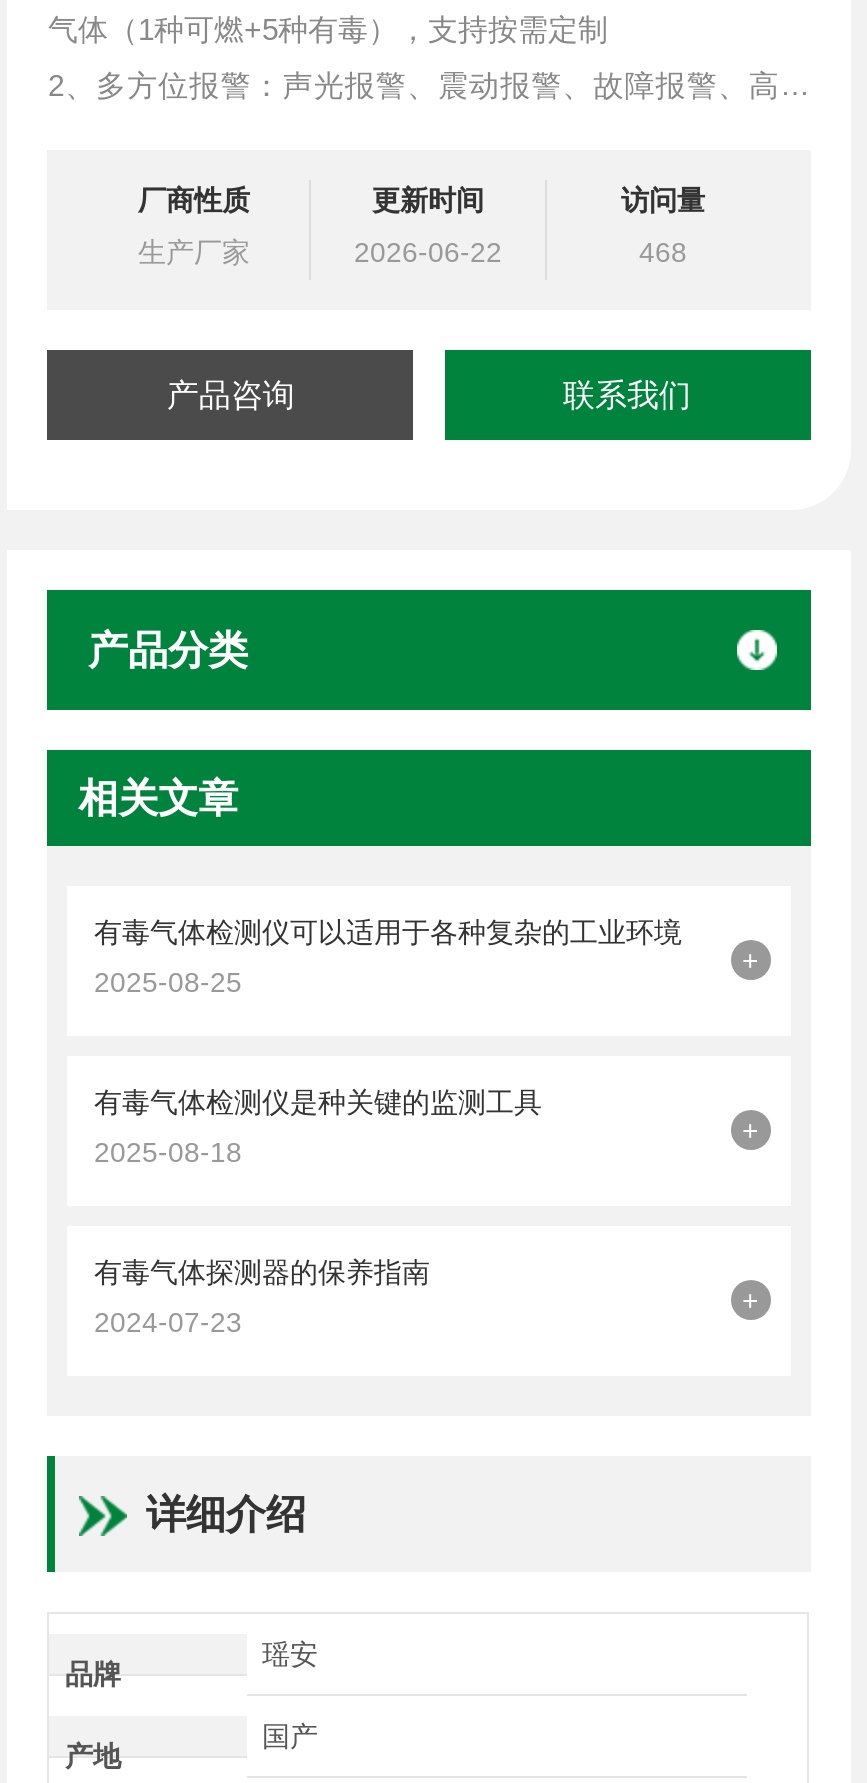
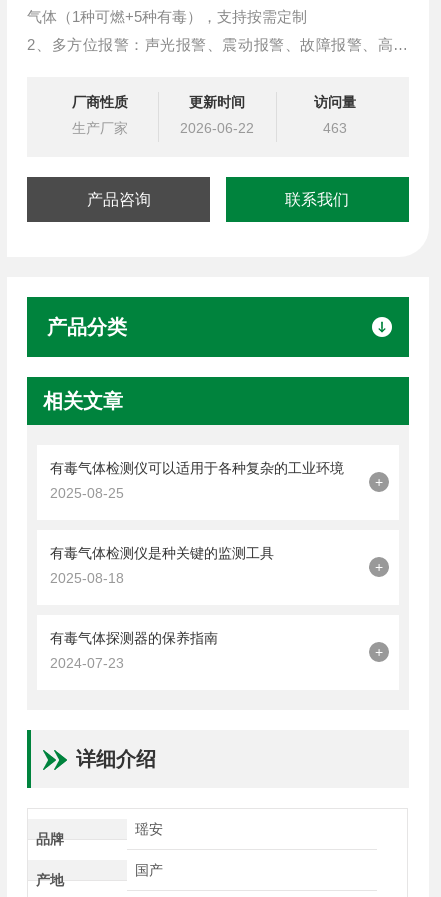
[639,235,687,267] 468 -> [323,120,347,136] 463

